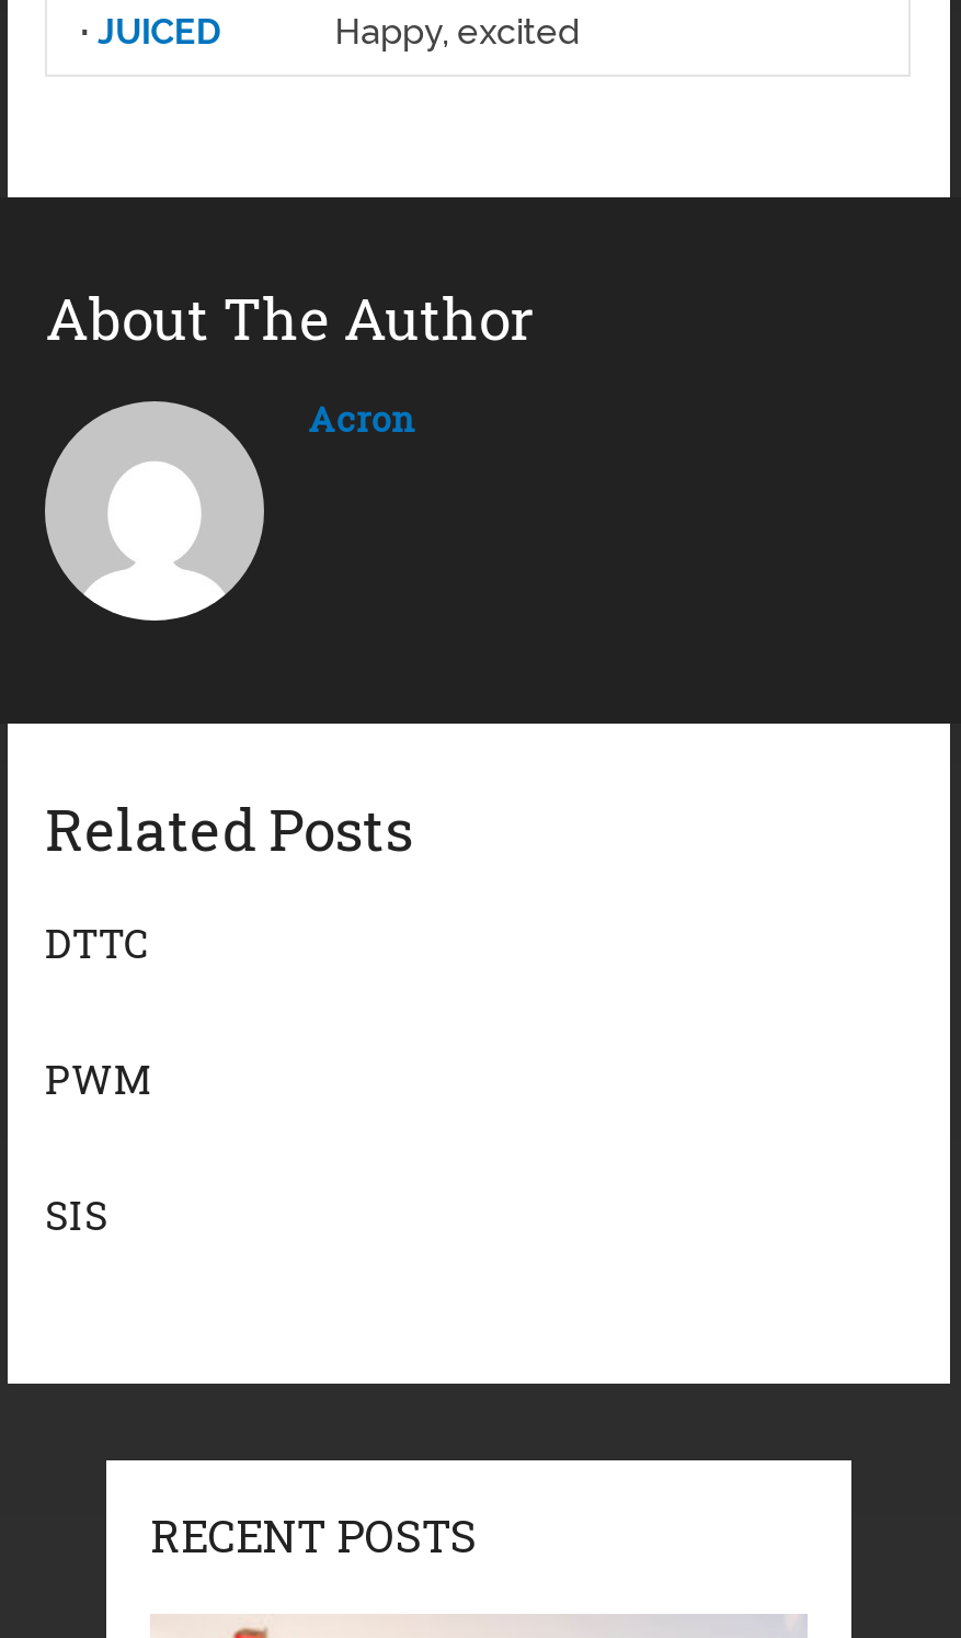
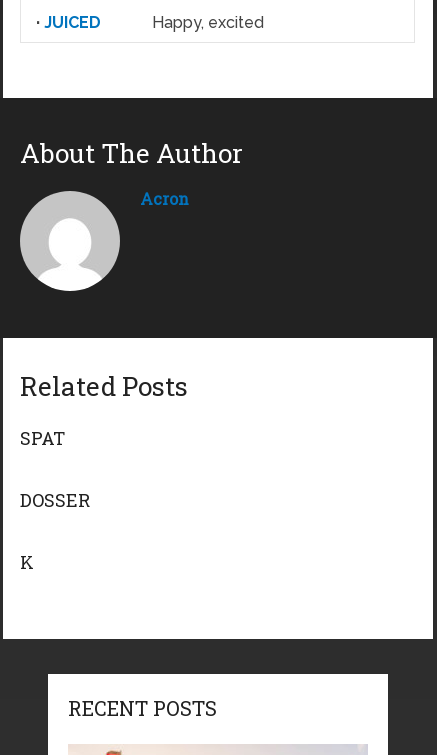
[45,917,150,970] DTTC -> [20,426,65,450] SPAT
[45,1053,153,1106] PWM -> [20,488,90,512] DOSSER
[45,1189,109,1242] SIS -> [20,550,34,574] K

